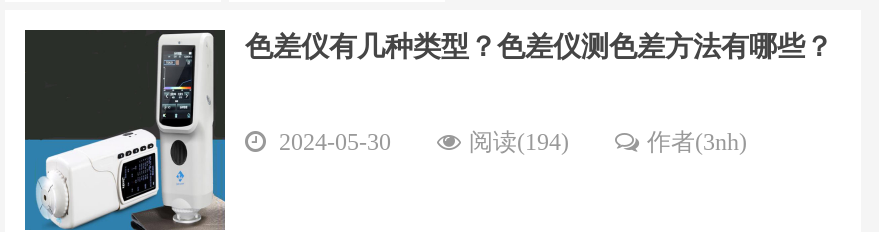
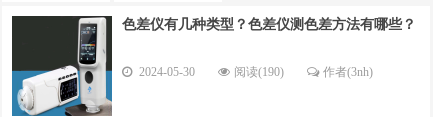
[469,129,569,157] 阅读(194) -> [234,65,284,79] 阅读(190)

